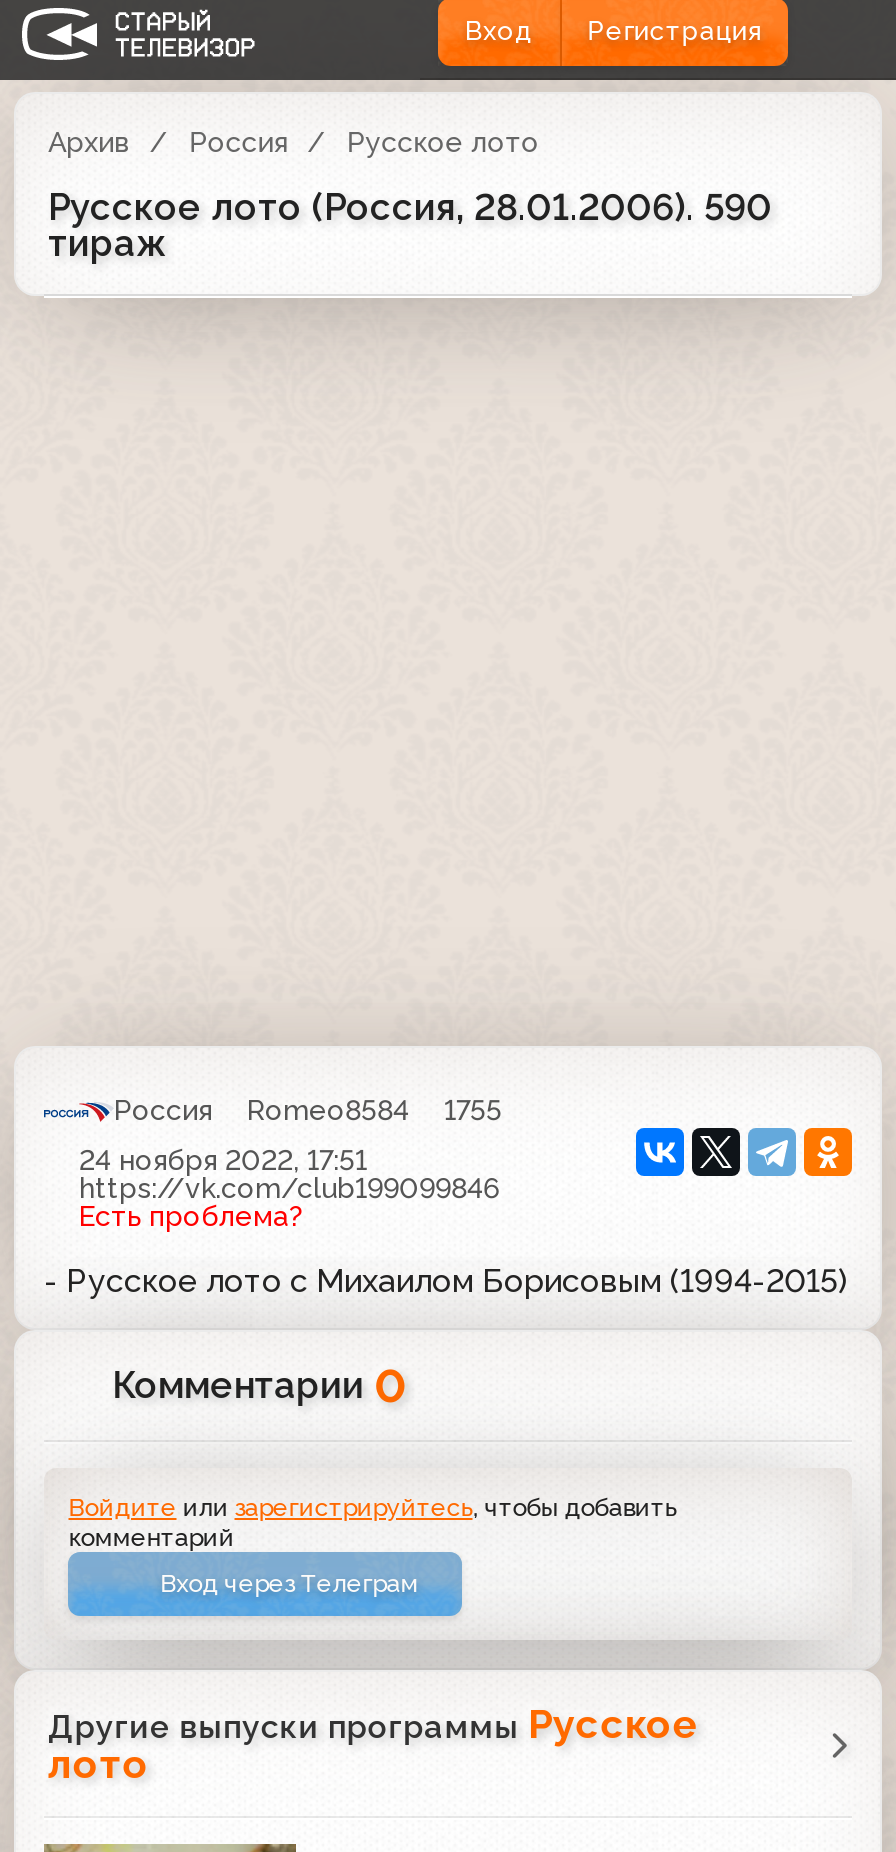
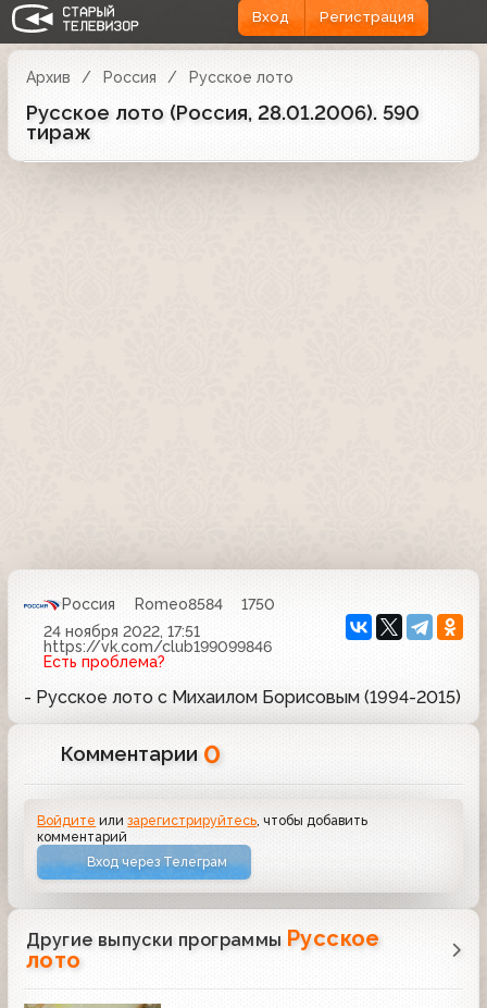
[114,1094,502,1126] Россия Romeo8584 1755 -> [62,596,275,613] Россия Romeo8584 1750

